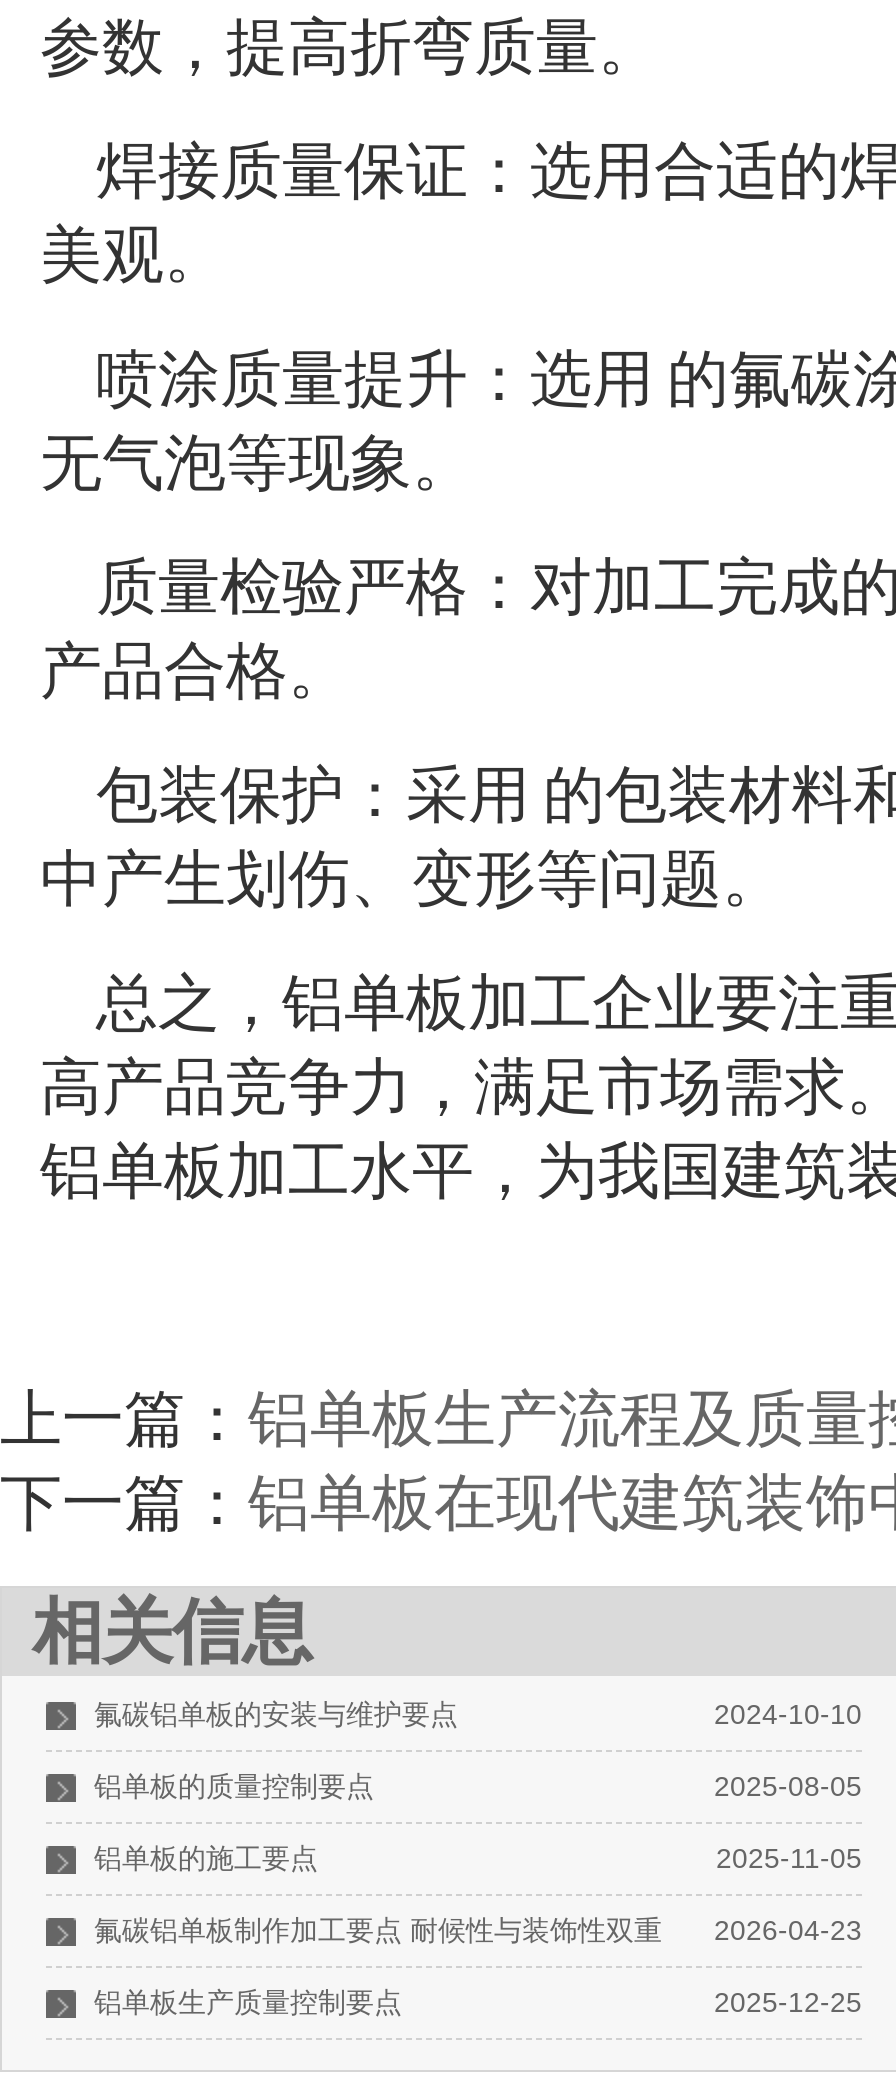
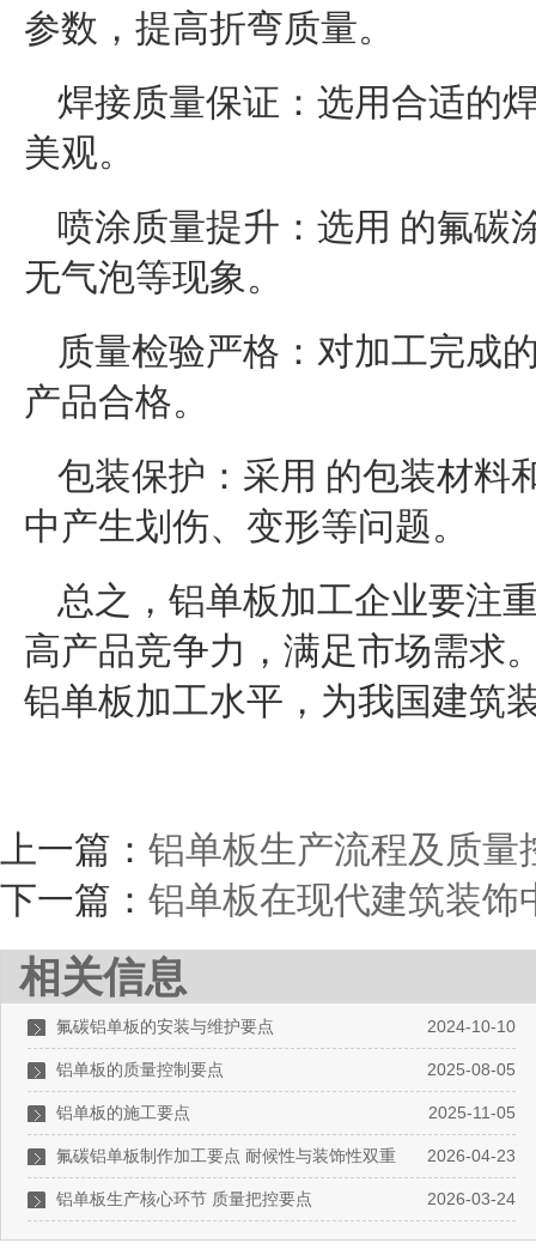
[94,1986,862,2018] 2025-12-25 | 铝单板生产质量控制要点 -> [56,1189,516,1208] 2026-03-24 | 铝单板生产核心环节 质量把控要点

